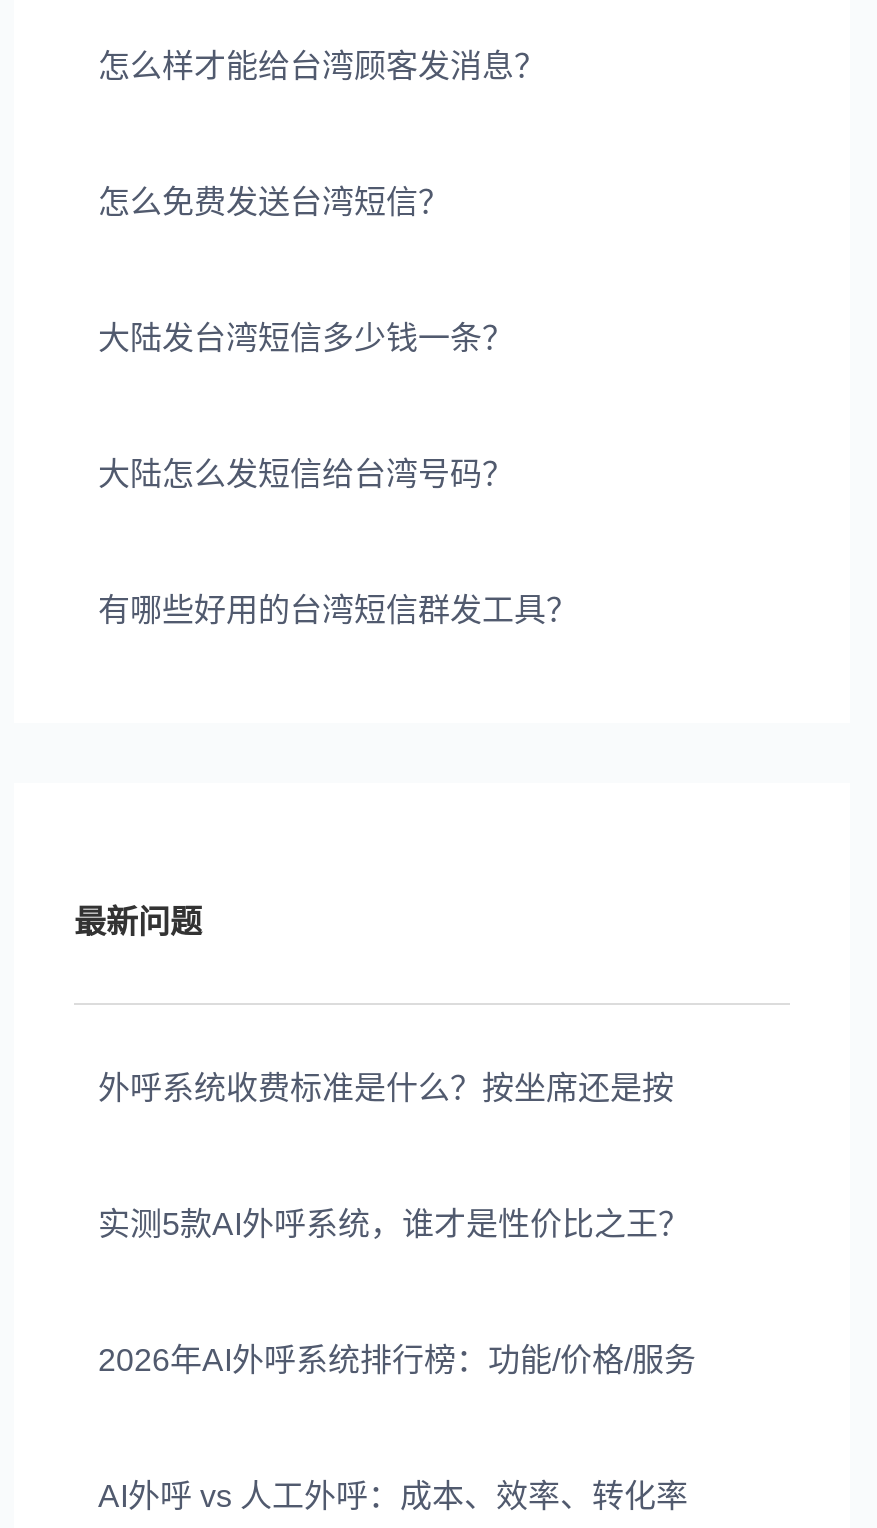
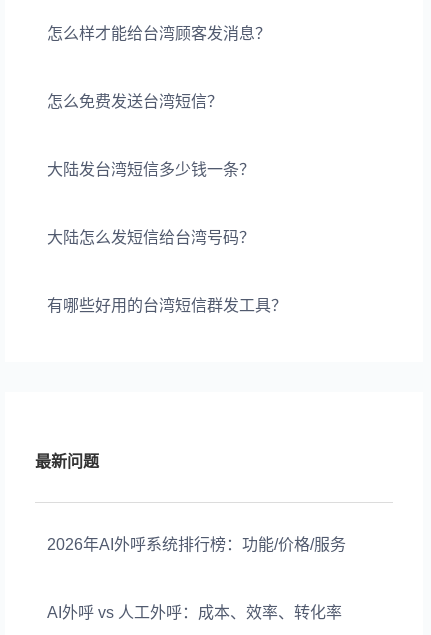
[98,1071,674,1105] 外呼系统收费标准是什么？按坐席还是按 -> none
[98,1207,690,1241] 实测5款AI外呼系统，谁才是性价比之王？ -> none

